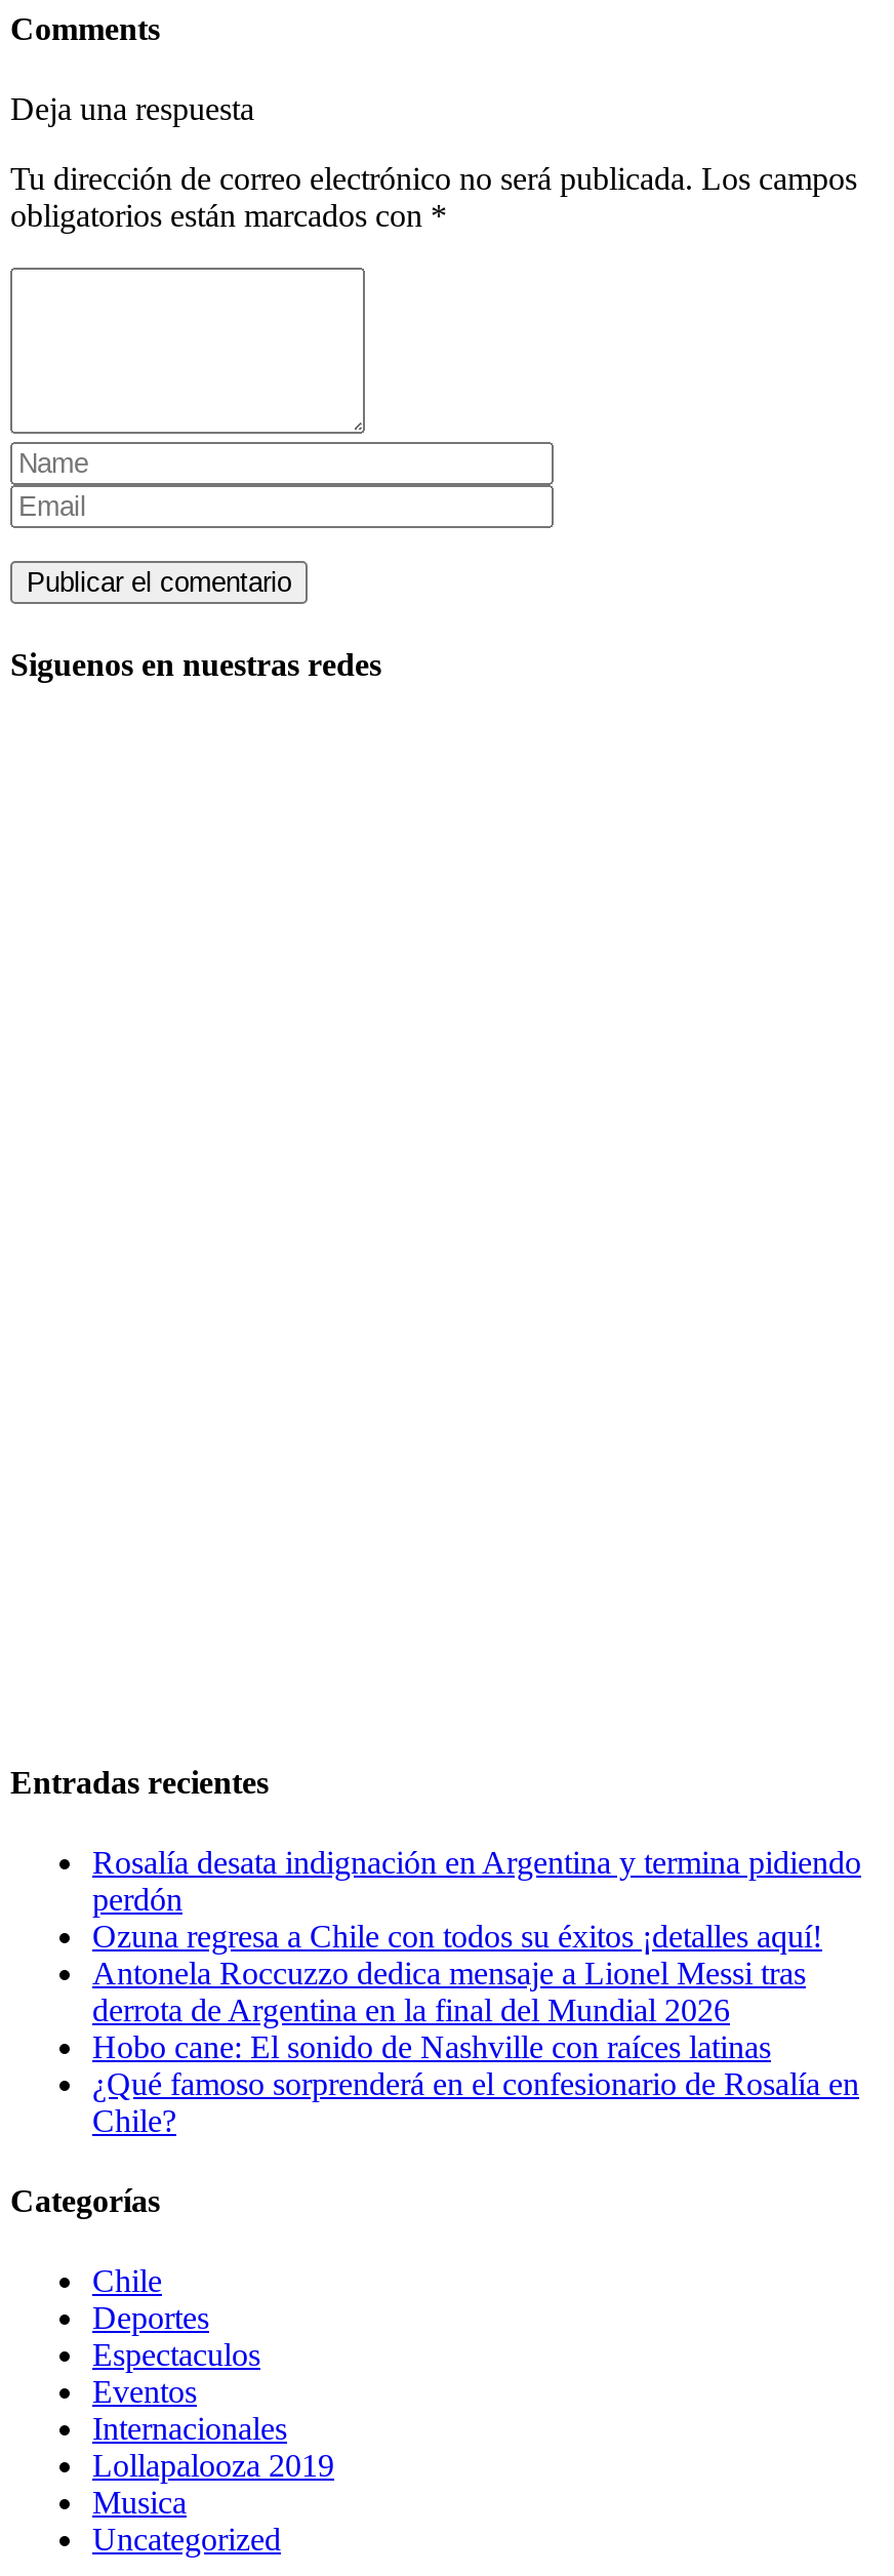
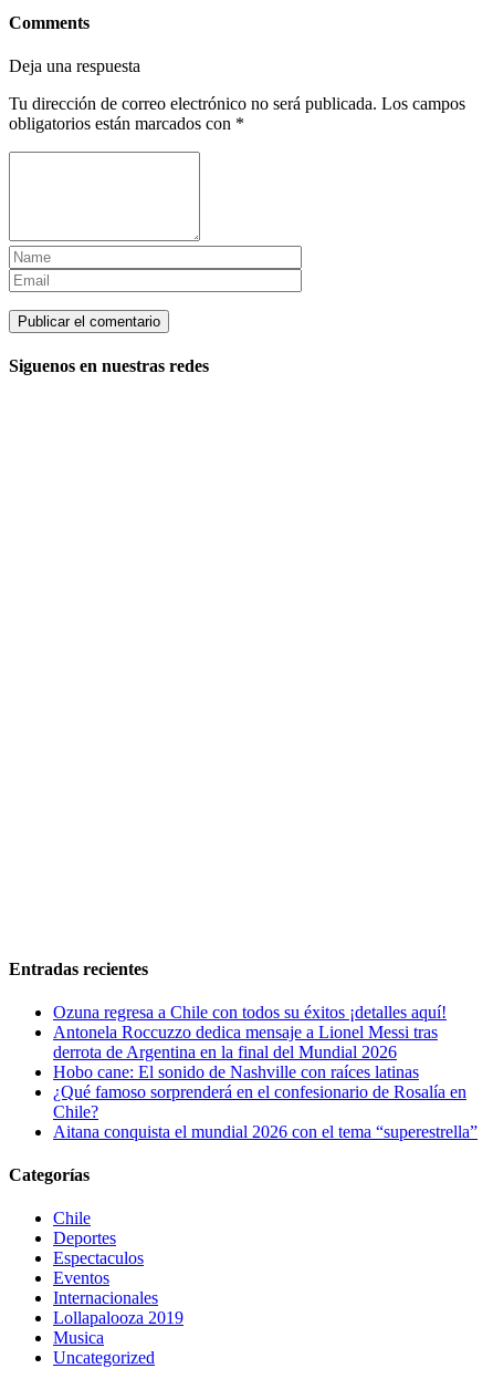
[92,1845,861,1916] Rosalía desata indignación en Argentina y termina pidiendo | perdón -> none
moved [92,1918,859,2138] -> [53,1003,466,1121]: Ozuna regresa a Chile con todos su éxitos ¡detalles aquí! | Antonela Roccuzzo dedica mensaje a Lionel Messi tras | derrota de Argentina en la final del Mundial 2026 | Hobo cane: El sonido de Nashville con raíces latinas | ¿Qué famoso sorprenderá en el confesionario de Rosalía en | Chile?
none -> [53,1122,478,1141] Aitana conquista el mundial 2026 con el tema “superestrella”

